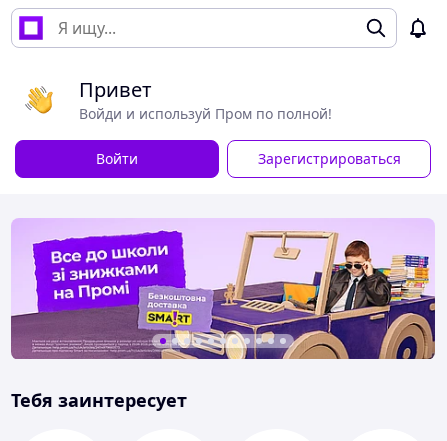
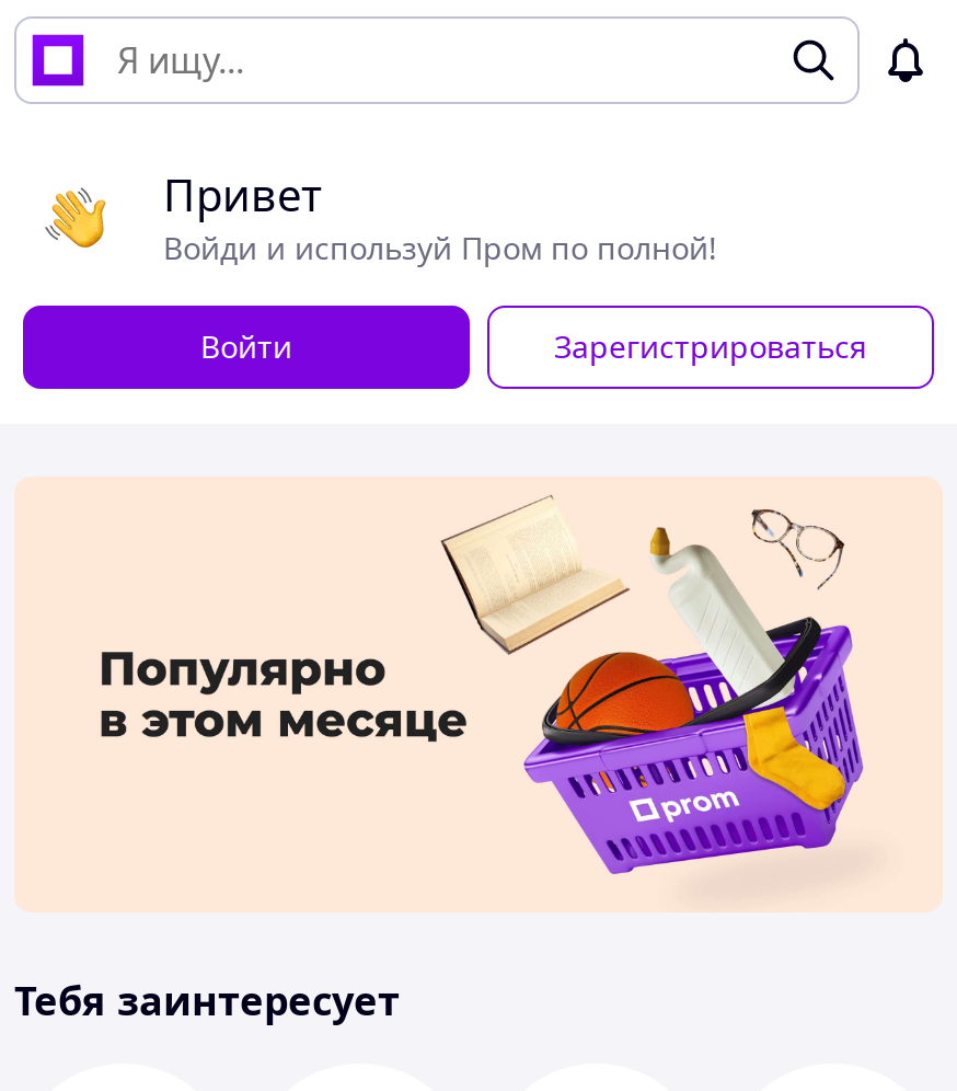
[10,218,436,360] [image] -> [16,479,941,910] [image]

